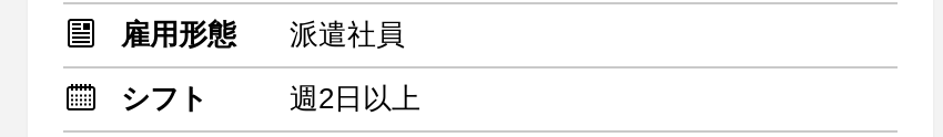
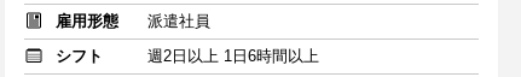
[290,82,420,115] 週2日以上 -> [147,47,319,65] 週2日以上 1日6時間以上

